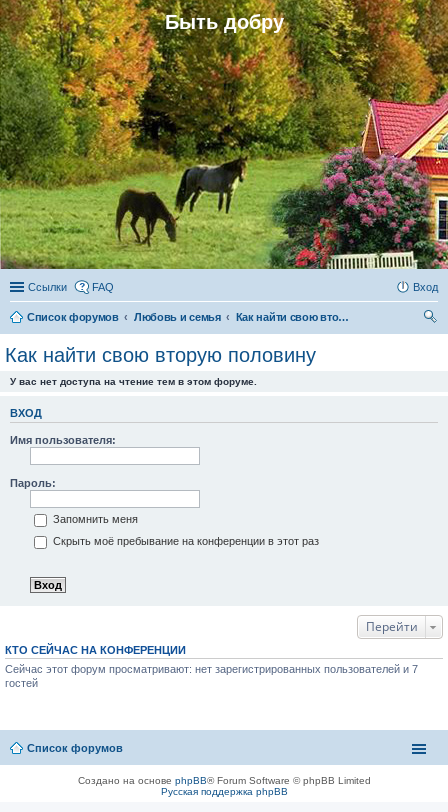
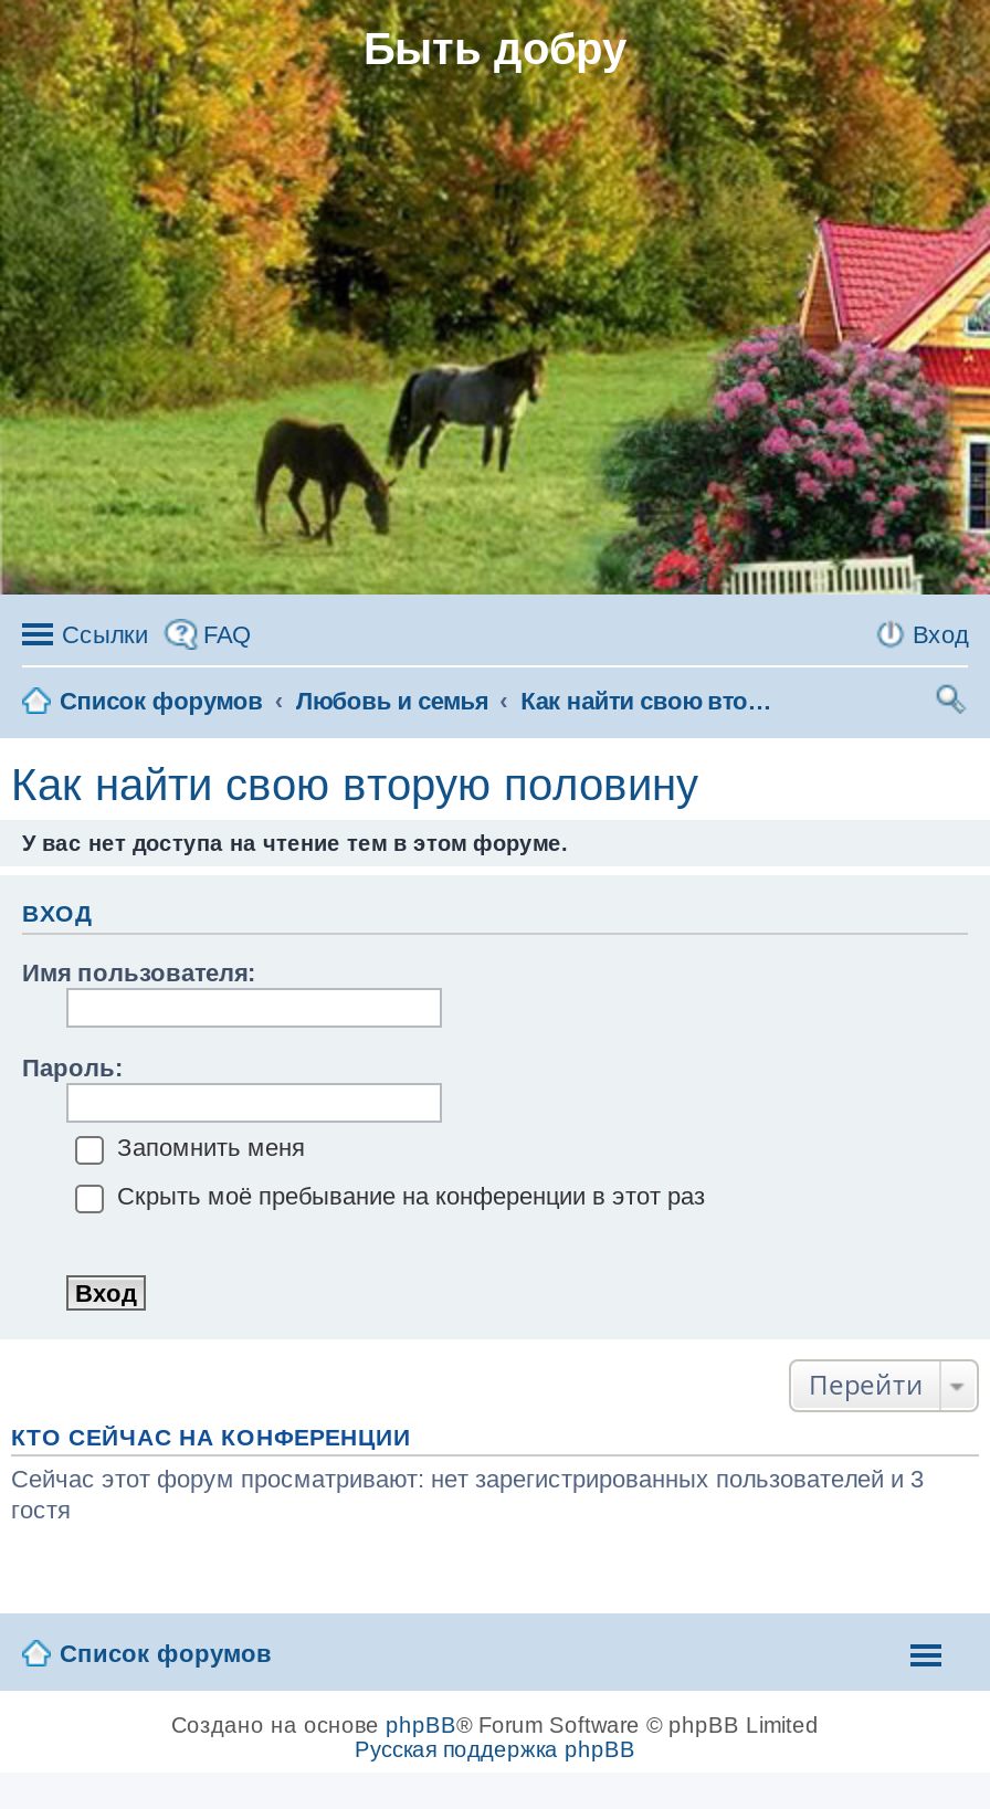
[5,663,418,689] Сейчас этот форум просматривают: нет зарегистрированных пользователей и 7 | гостей -> [11,1464,924,1522] Сейчас этот форум просматривают: нет зарегистрированных пользователей и 3 | гостя

